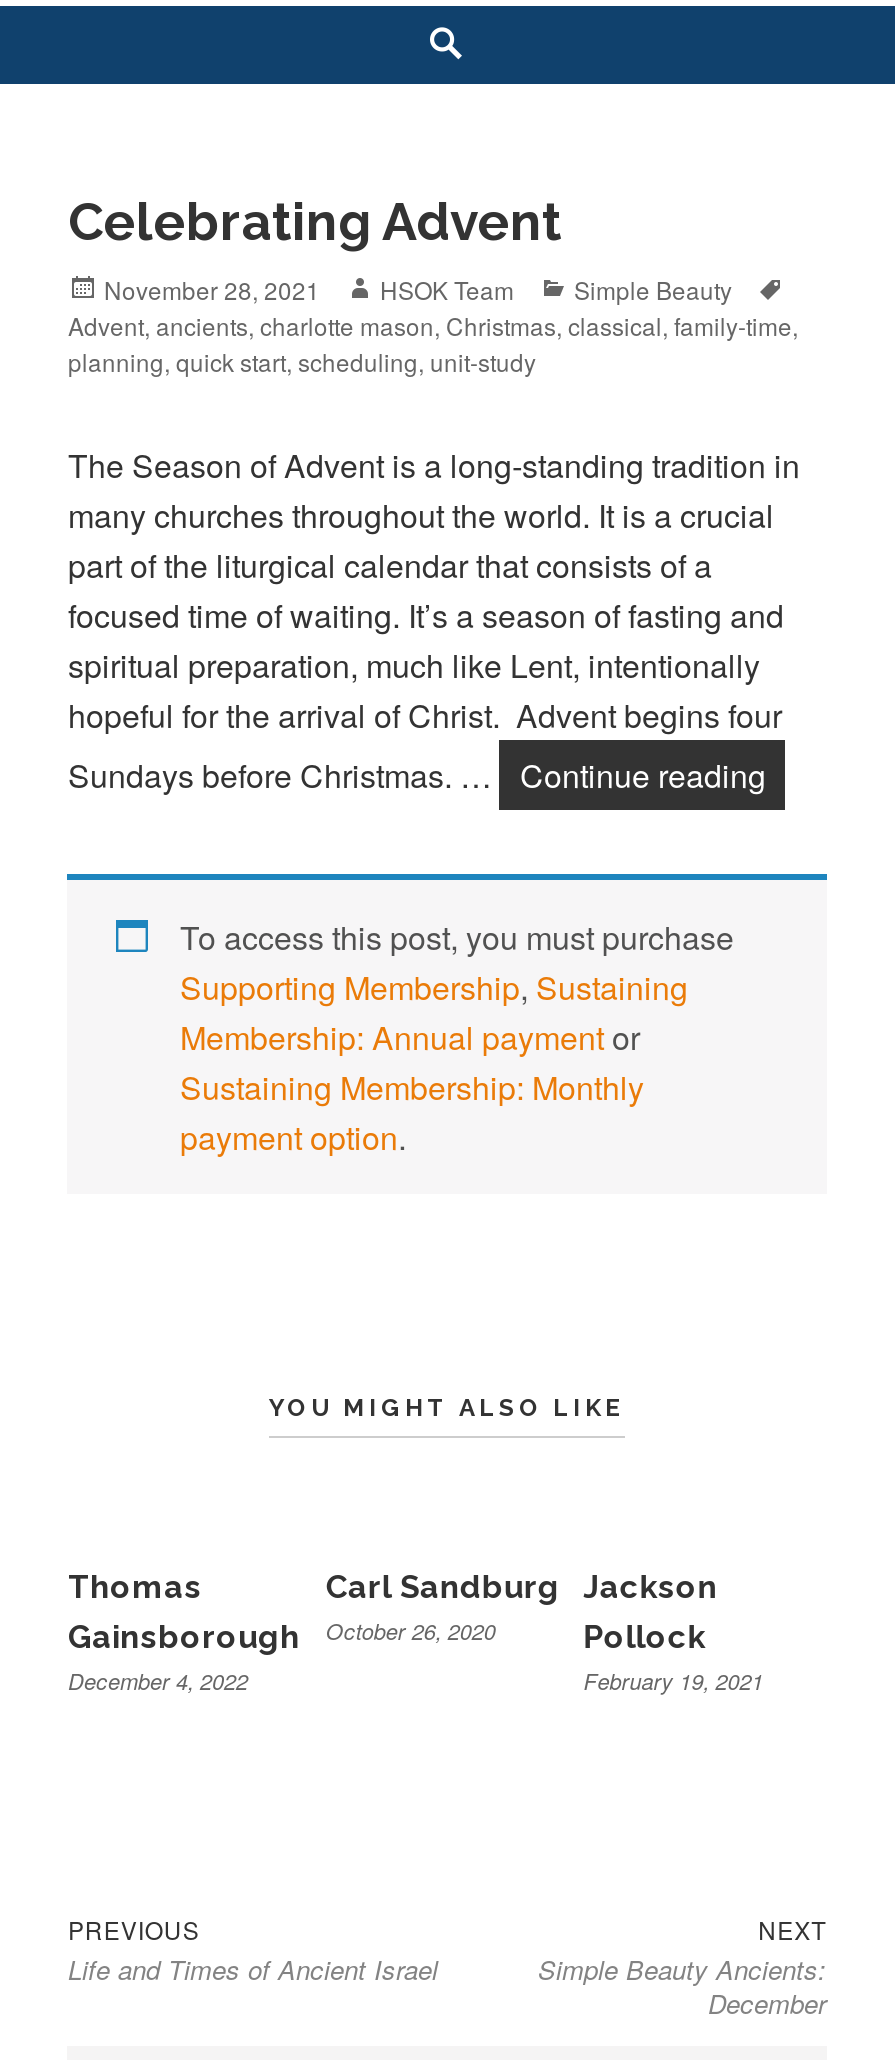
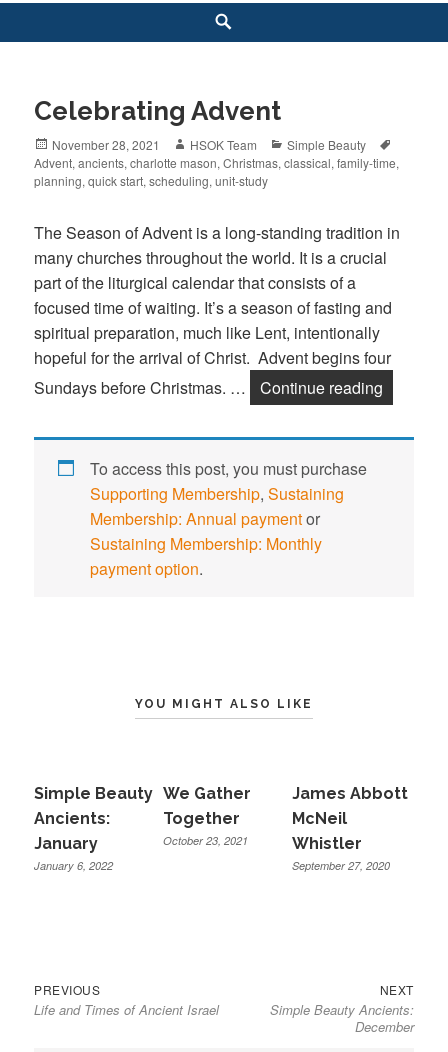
[68,1568,300,1696] Thomas | Gainsborough | December 4, 2022 -> [34,784,153,873] Simple Beauty | Ancients: | January | January 6, 2022
[326,1568,560,1646] Carl Sandburg | October 26, 2020 -> [163,784,251,848] We Gather | Together | October 23, 2021
[583,1568,763,1696] Jackson | Pollock | February 19, 2021 -> [292,784,408,873] James Abbott | McNeil | Whistler | September 27, 2020

